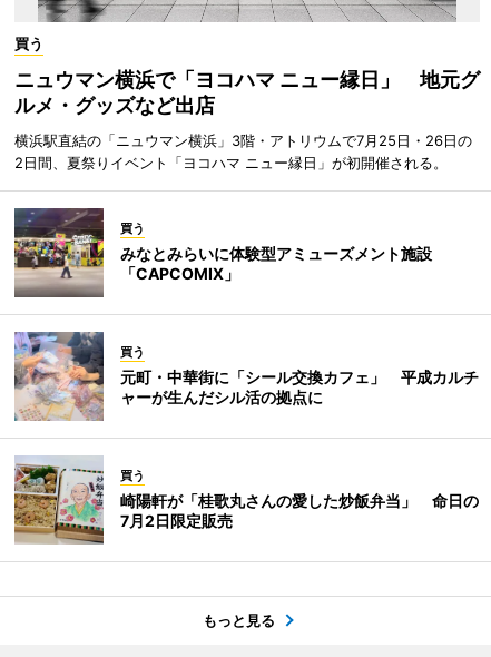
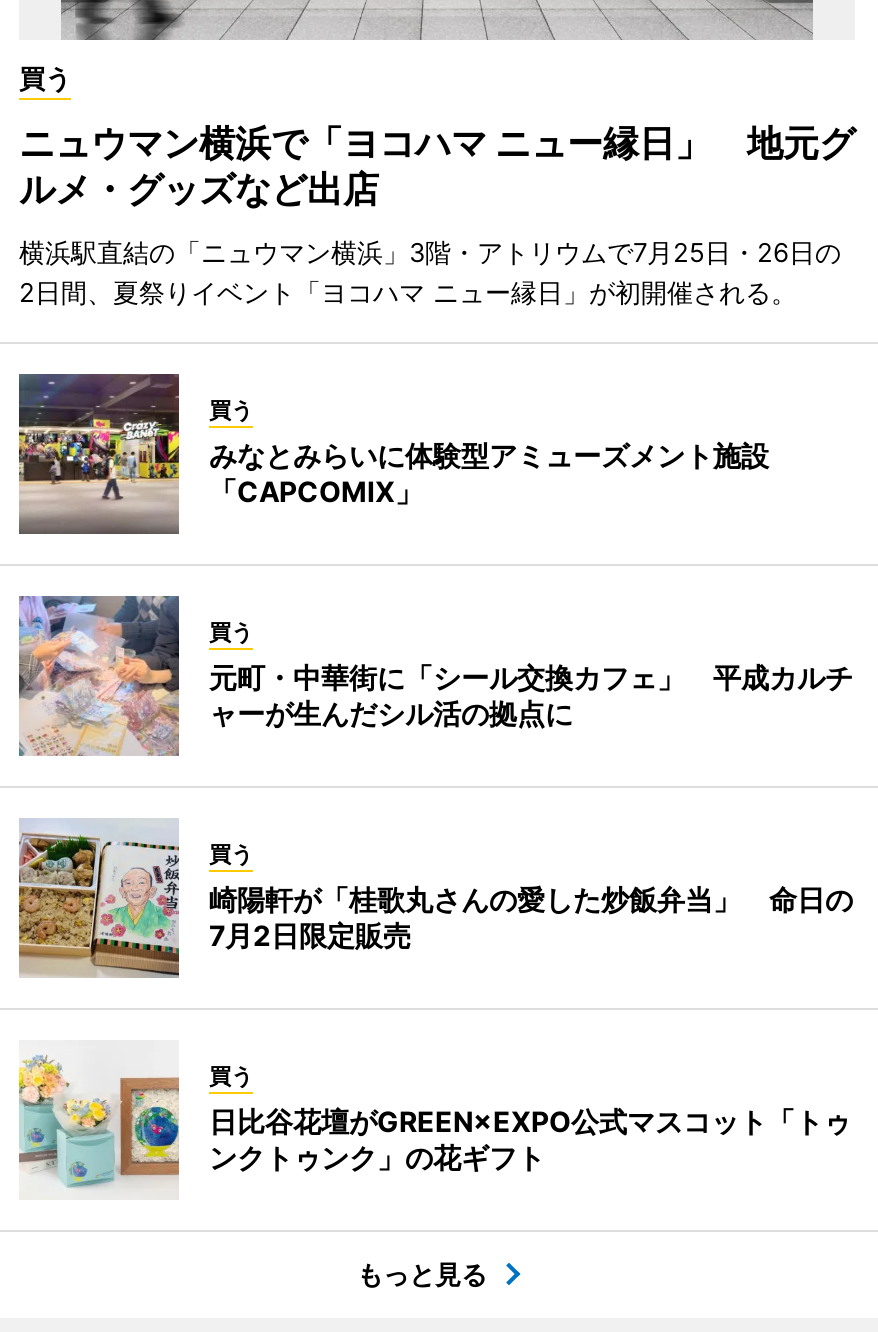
none -> [17,1054,851,1190] [image] | 買う | 日比谷花壇がGREEN×EXPO公式マスコット「トゥ | ンクトゥンク」の花ギフト

